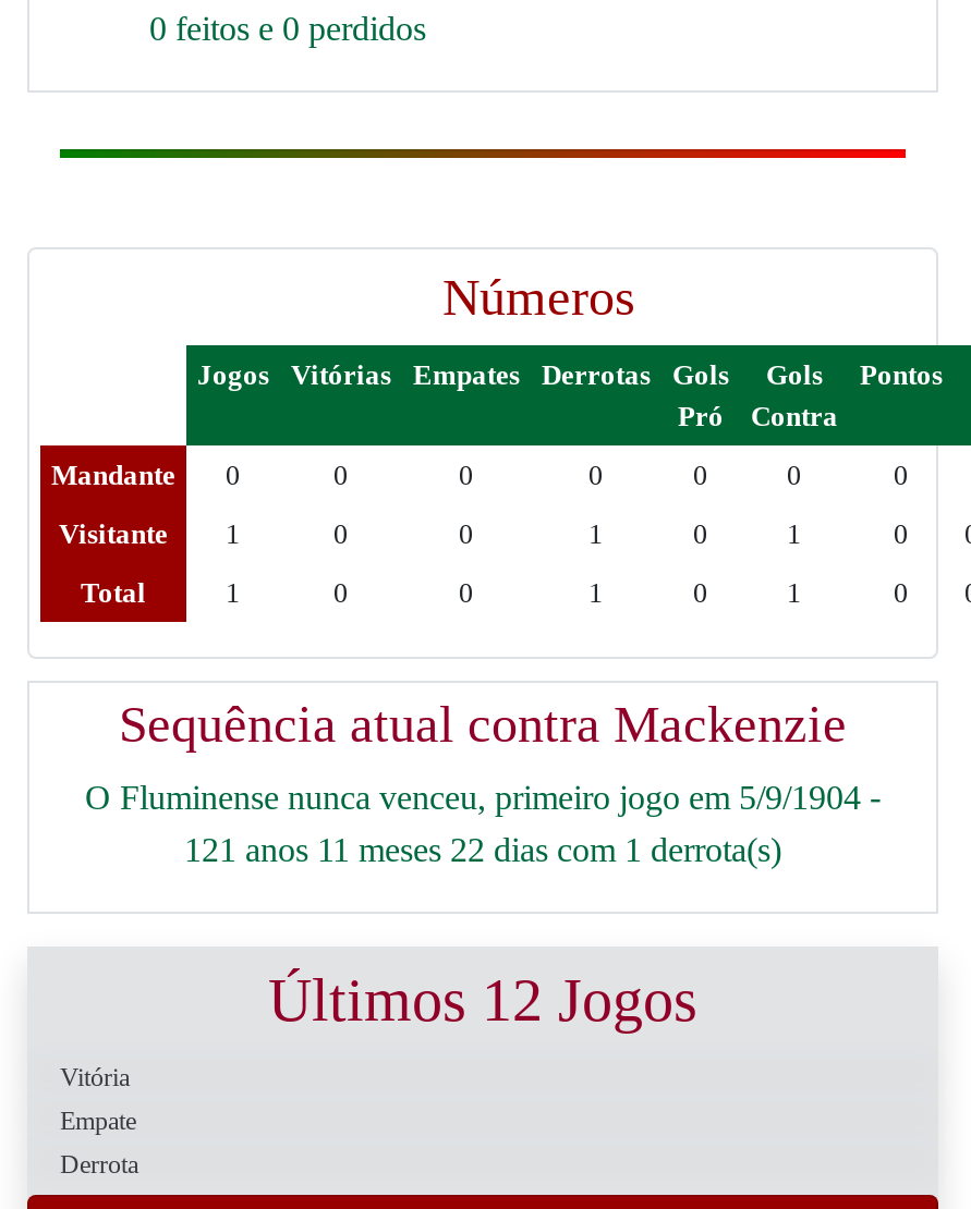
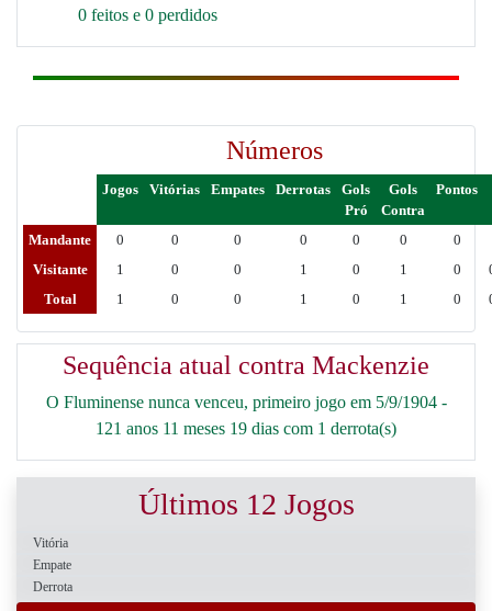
[184,831,781,868] 121 anos 11 meses 22 dias com 1 derrota(s) -> [96,419,396,438] 121 anos 11 meses 19 dias com 1 derrota(s)

